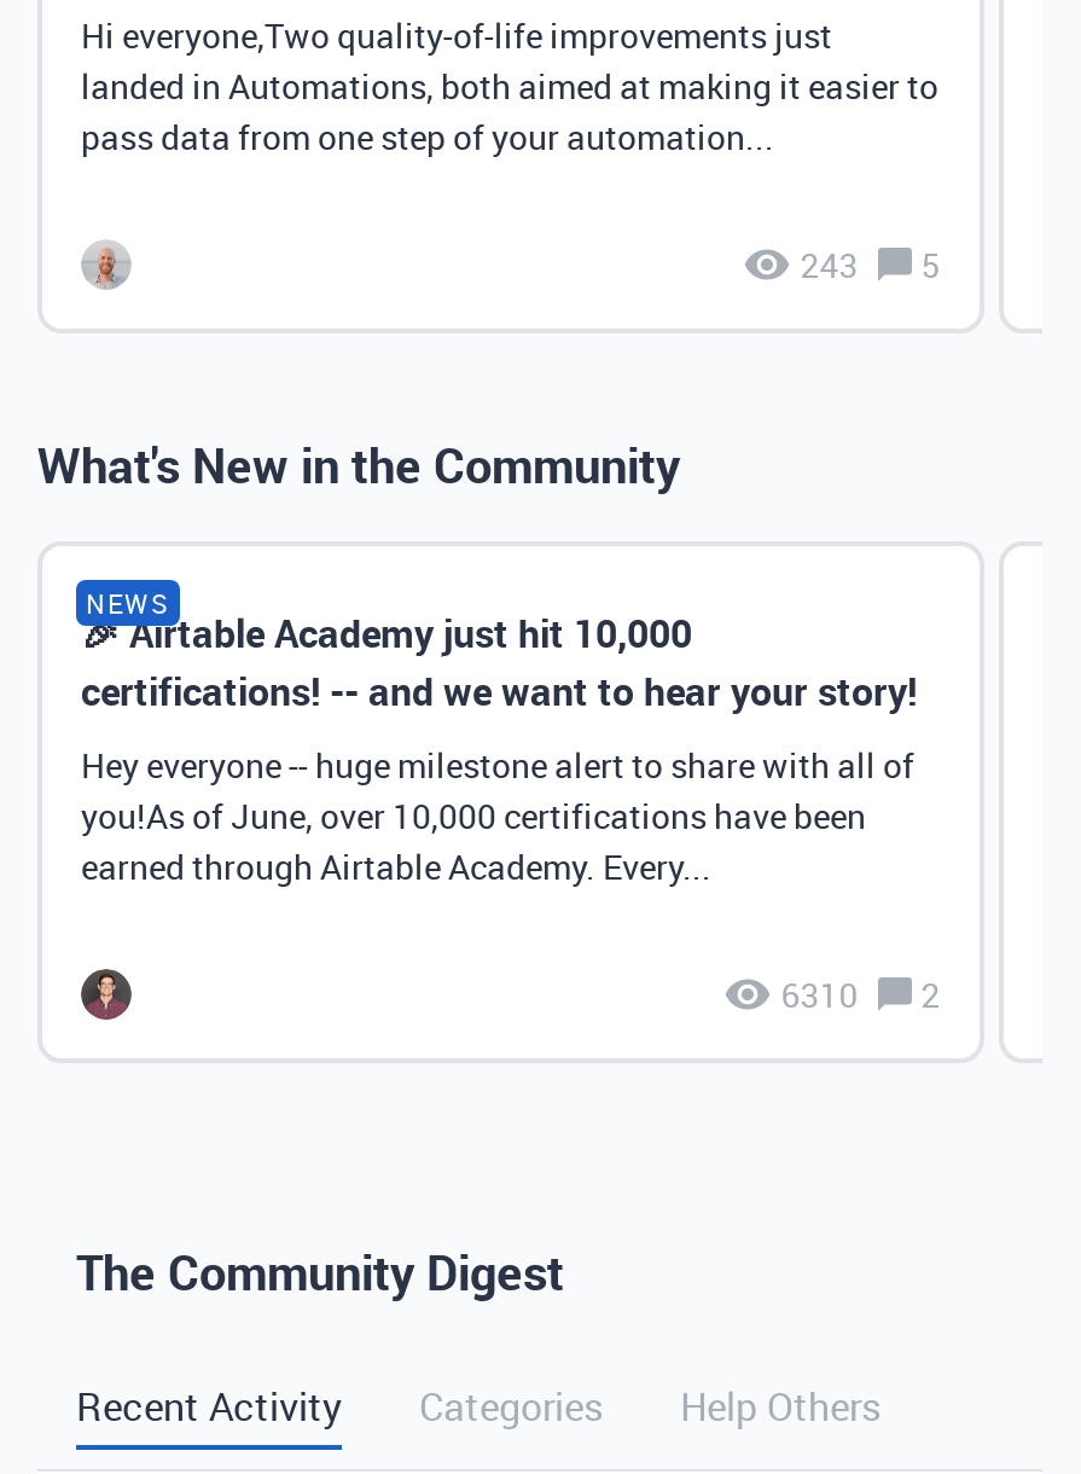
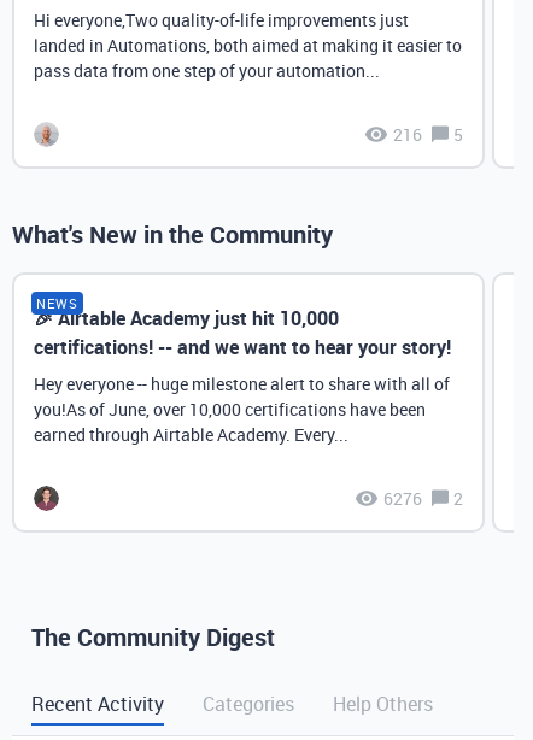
[800,242,940,288] 243 5 -> [393,123,463,146] 216 5
[781,971,940,1017] 6310 2 -> [383,487,463,510] 6276 2

